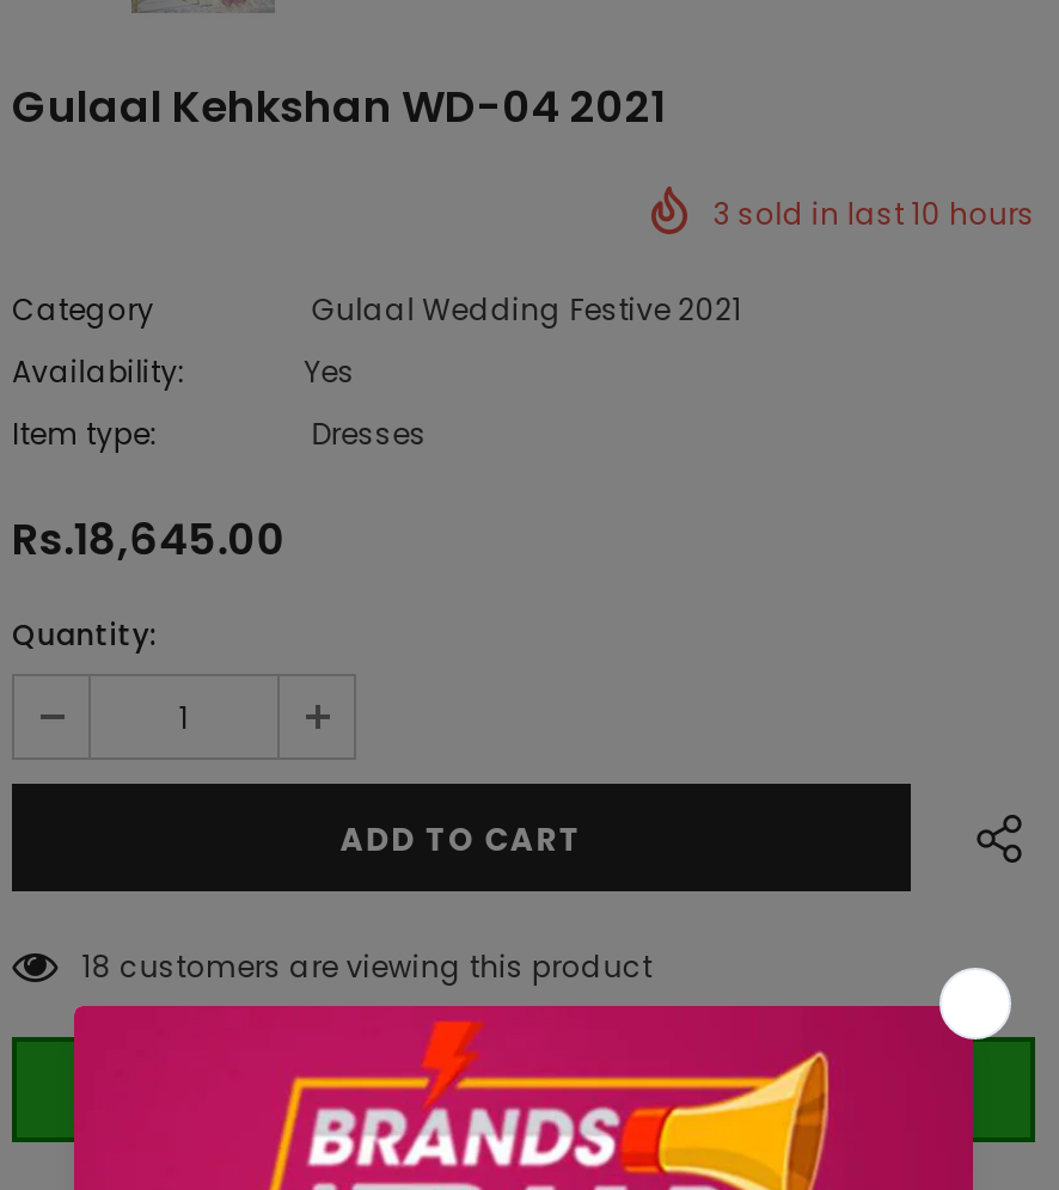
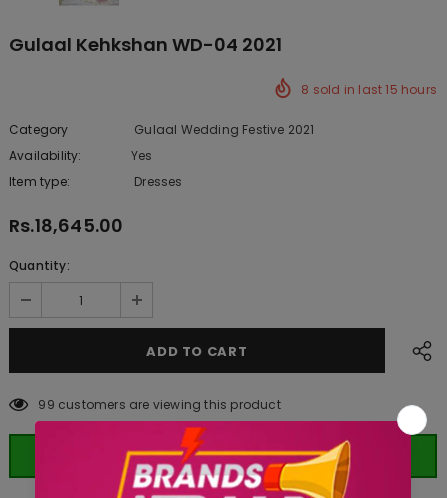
[713,194,1035,234] 3 sold in last 10 hours -> [301,81,437,98] 8 sold in last 15 hours
[82,946,652,987] 18 customers are viewing this product -> [38,396,281,413] 99 customers are viewing this product

